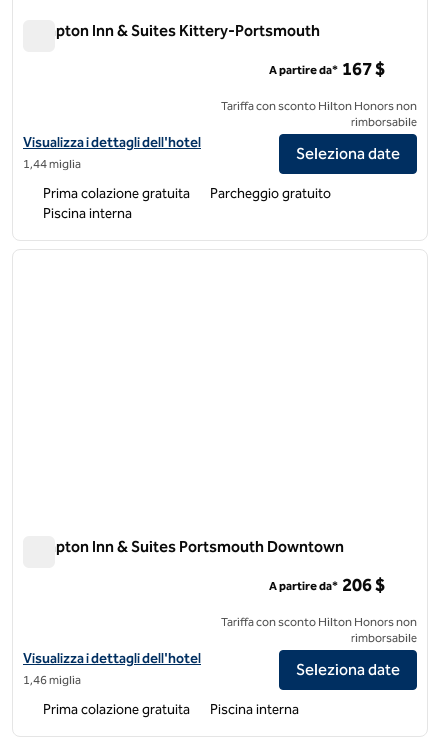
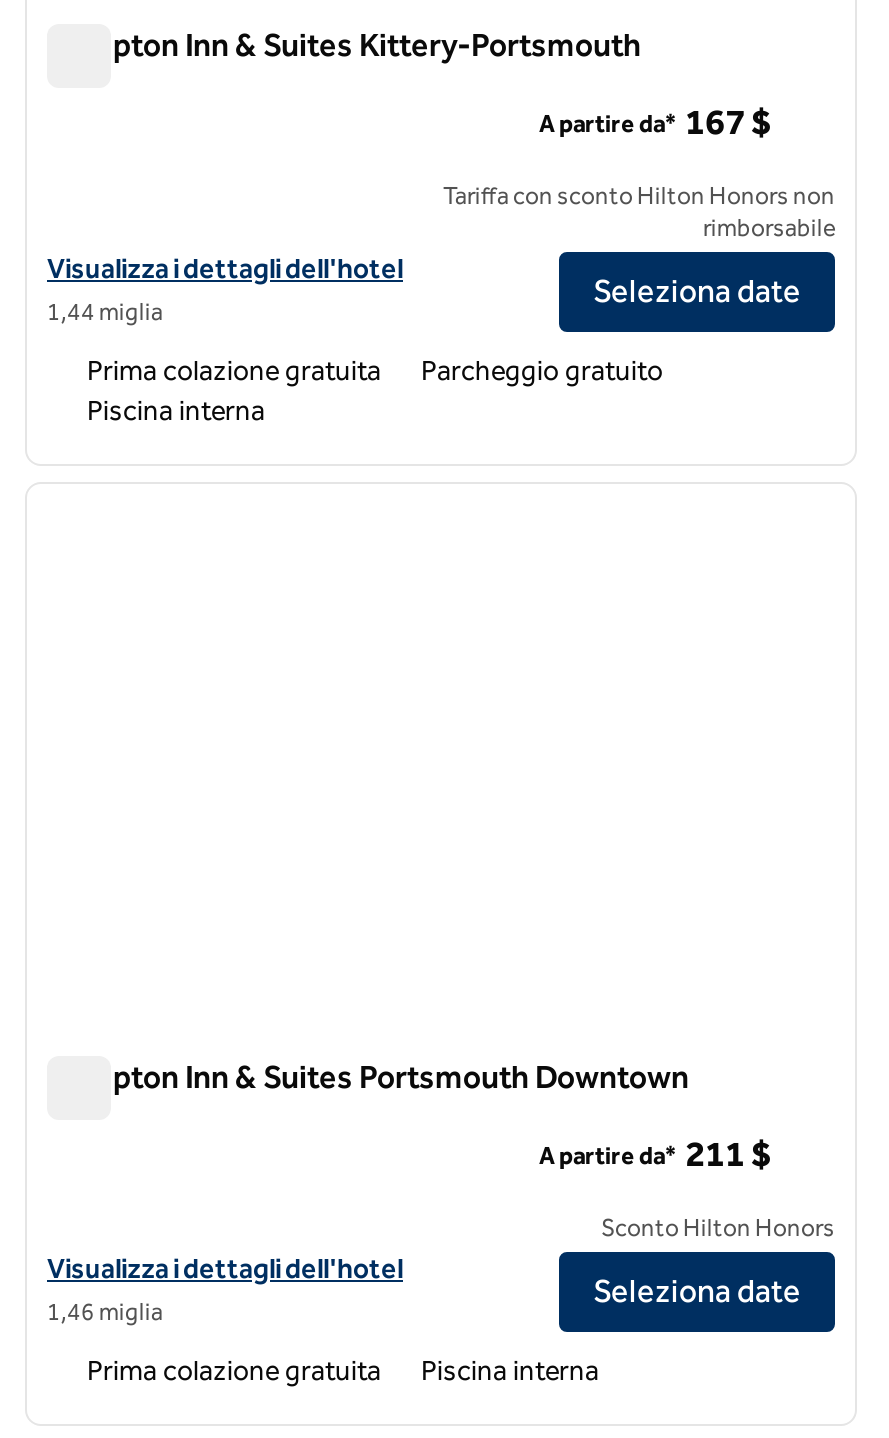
[269,574,385,596] A partire da* 206 $ -> [539,1133,771,1177] A partire da* 211 $
[221,615,417,645] Tariffa con sconto Hilton Honors non | rimborsabile -> [601,1214,835,1242] Sconto Hilton Honors

